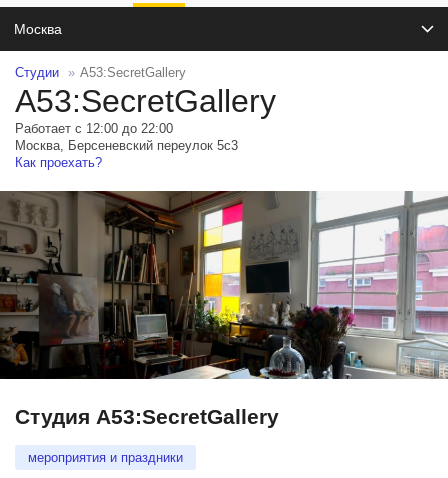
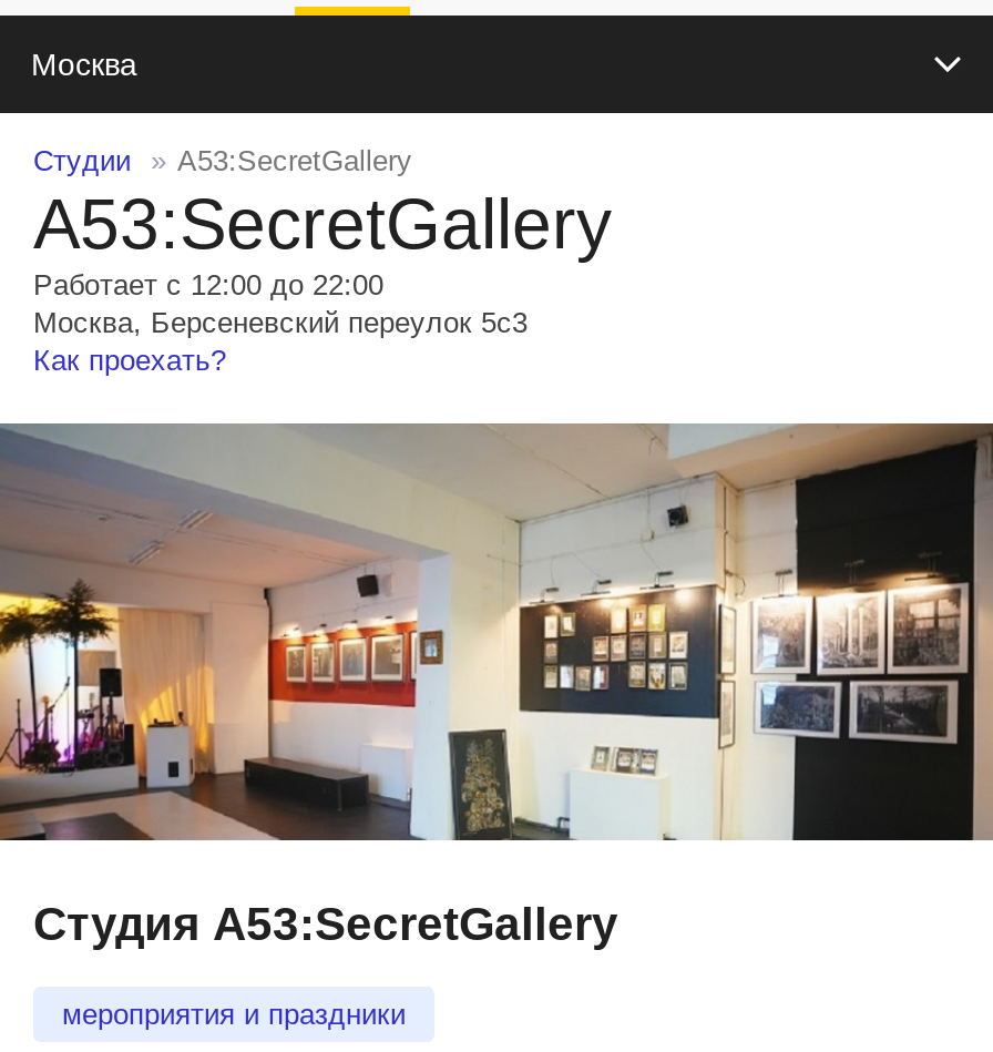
[3,191,445,380] [image] -> [7,421,986,842] [image]

